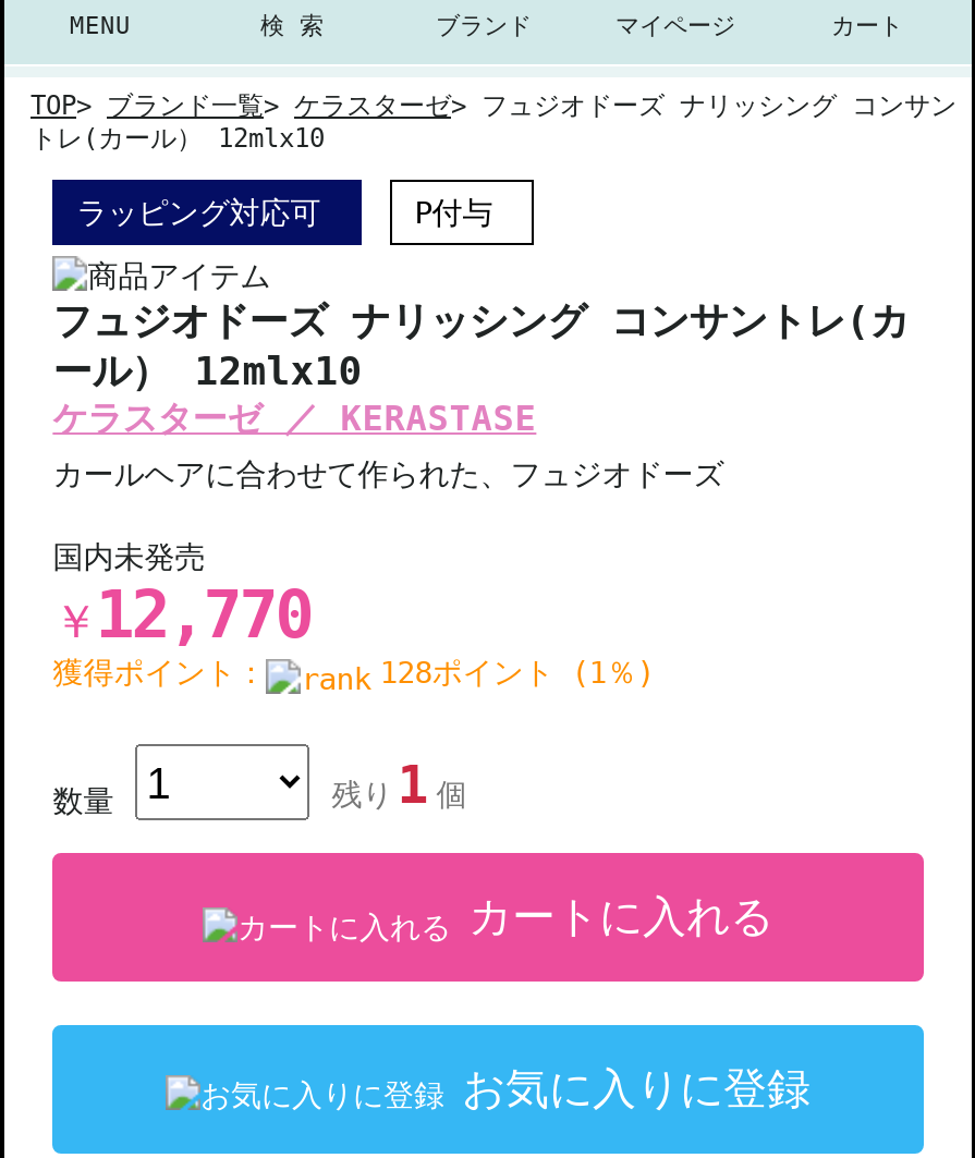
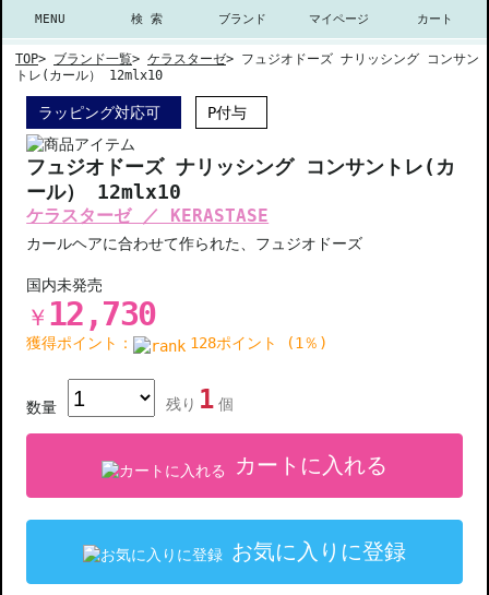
[53,576,311,653] ￥12,770 -> [26,295,156,333] ￥12,730

